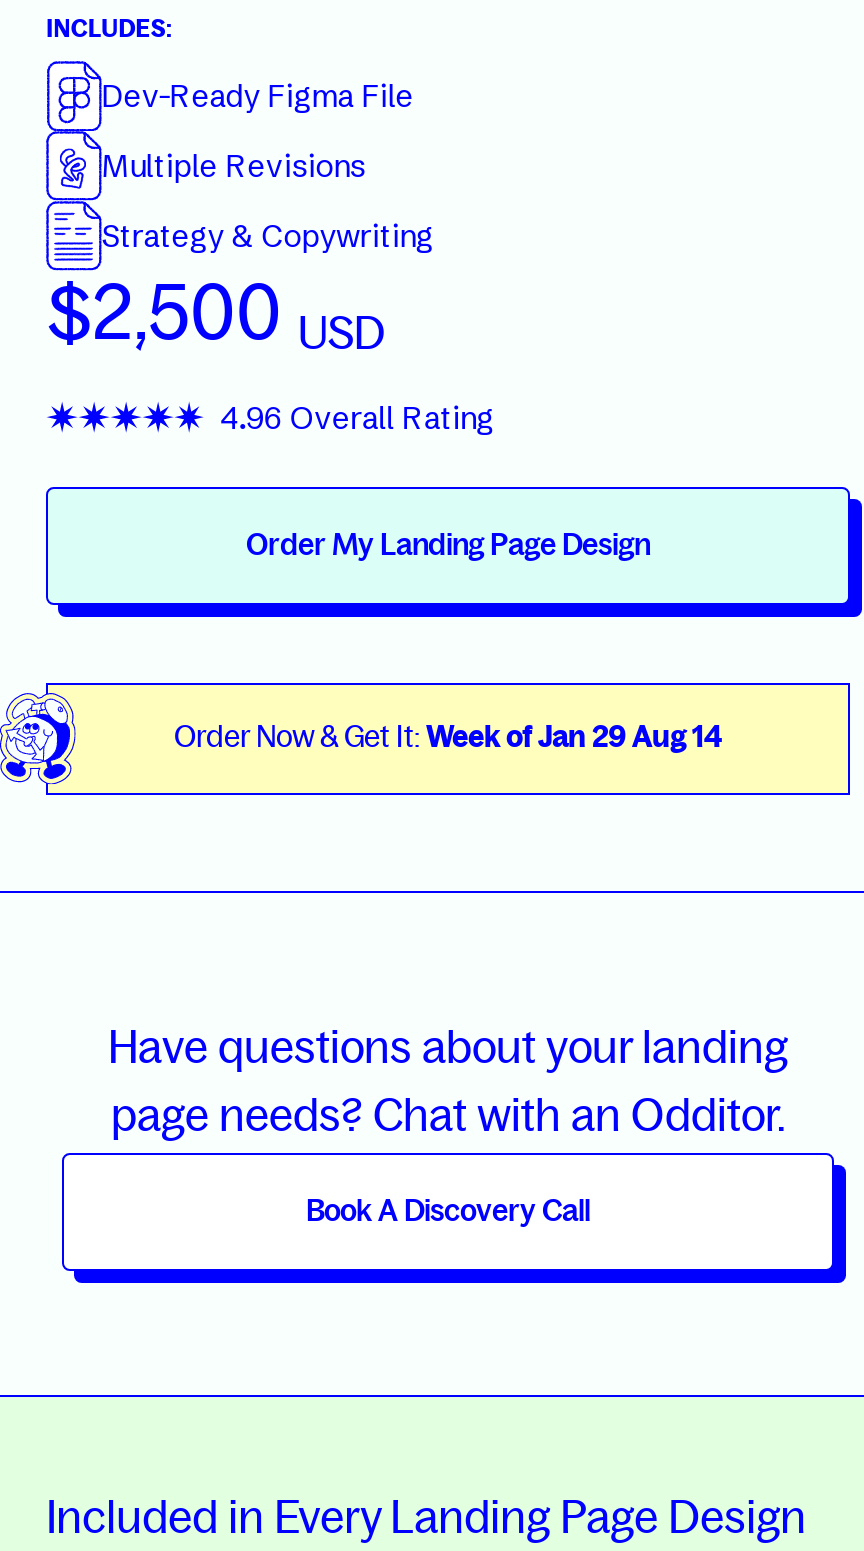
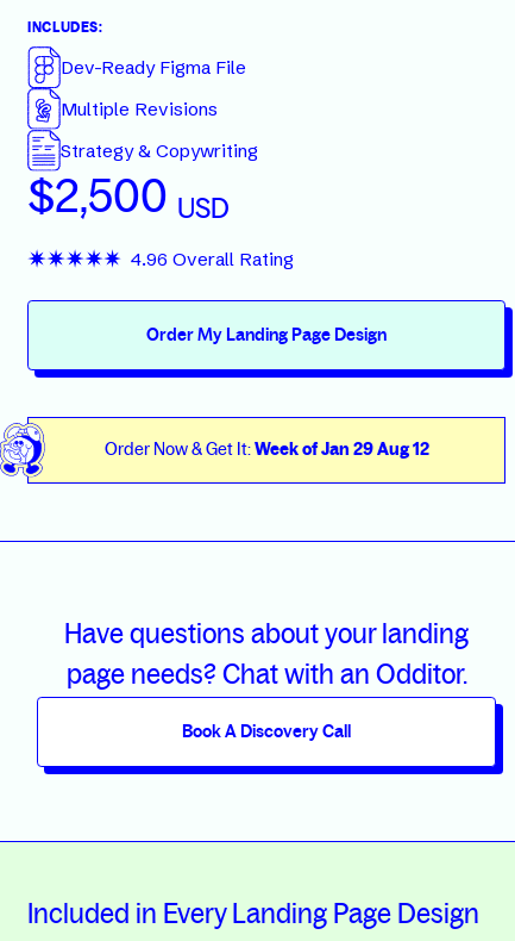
[174,724,722,754] Order Now & Get It: Week of Jan 29 Aug 14 -> [104,441,429,459] Order Now & Get It: Week of Jan 29 Aug 12

